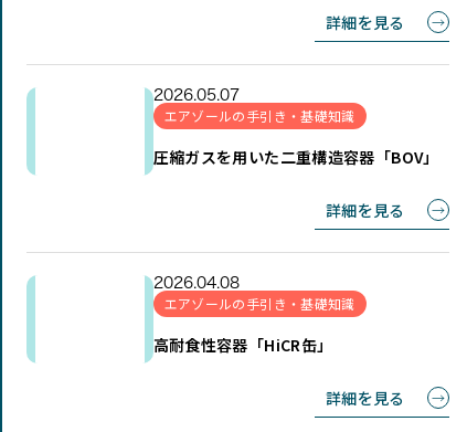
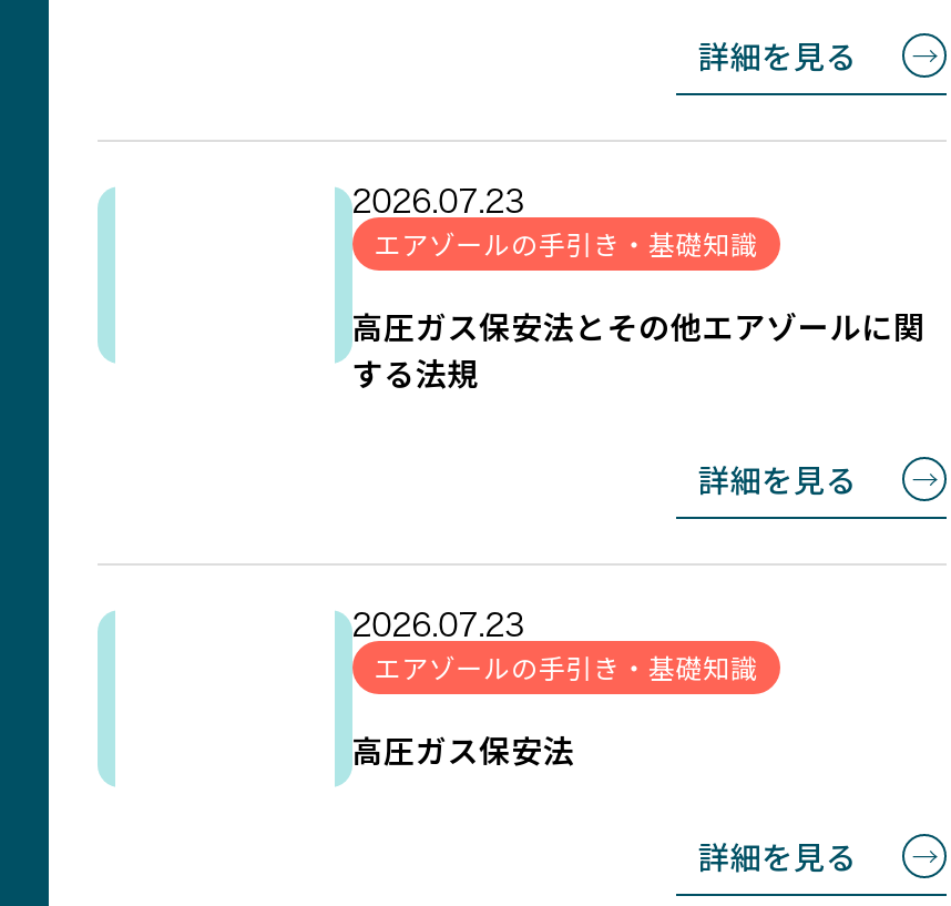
[153,87,239,102] 2026.05.07 -> [352,185,524,216] 2026.07.23
[153,145,439,167] 圧縮ガスを用いた二重構造容器「BOV」 -> [352,303,925,394] 高圧ガス保安法とその他エアゾールに関 | する法規
[153,275,239,290] 2026.04.08 -> [352,609,524,640] 2026.07.23
[153,333,333,355] 高耐食性容器「HiCR缶」 -> [352,726,575,771] 高圧ガス保安法

